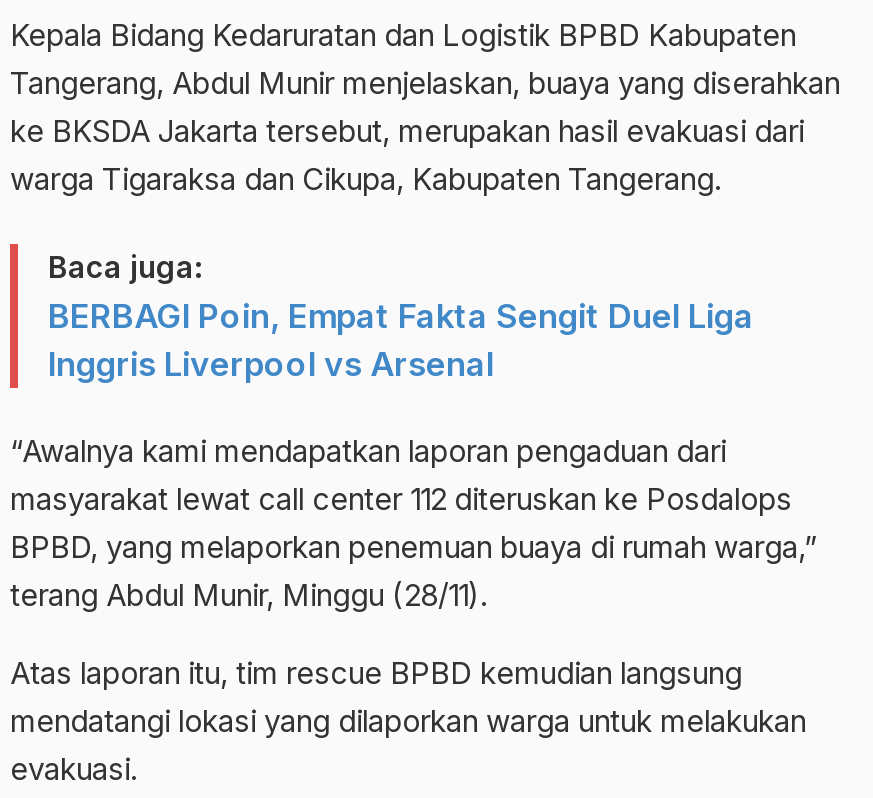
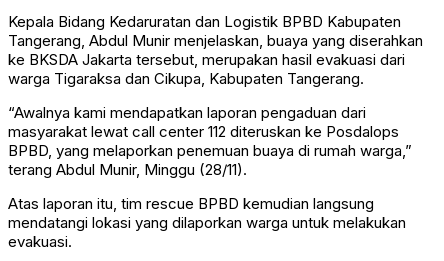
[48,248,754,384] Baca juga: | BERBAGI Poin, Empat Fakta Sengit Duel Liga | Inggris Liverpool vs Arsenal -> none

